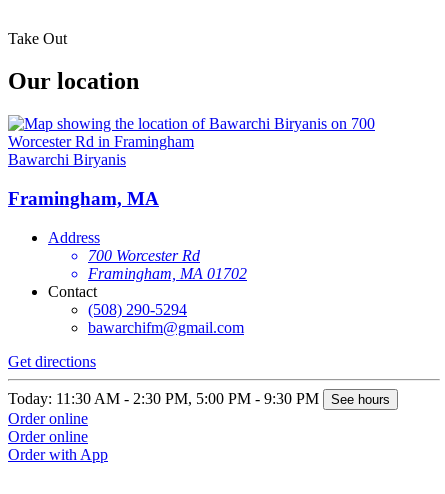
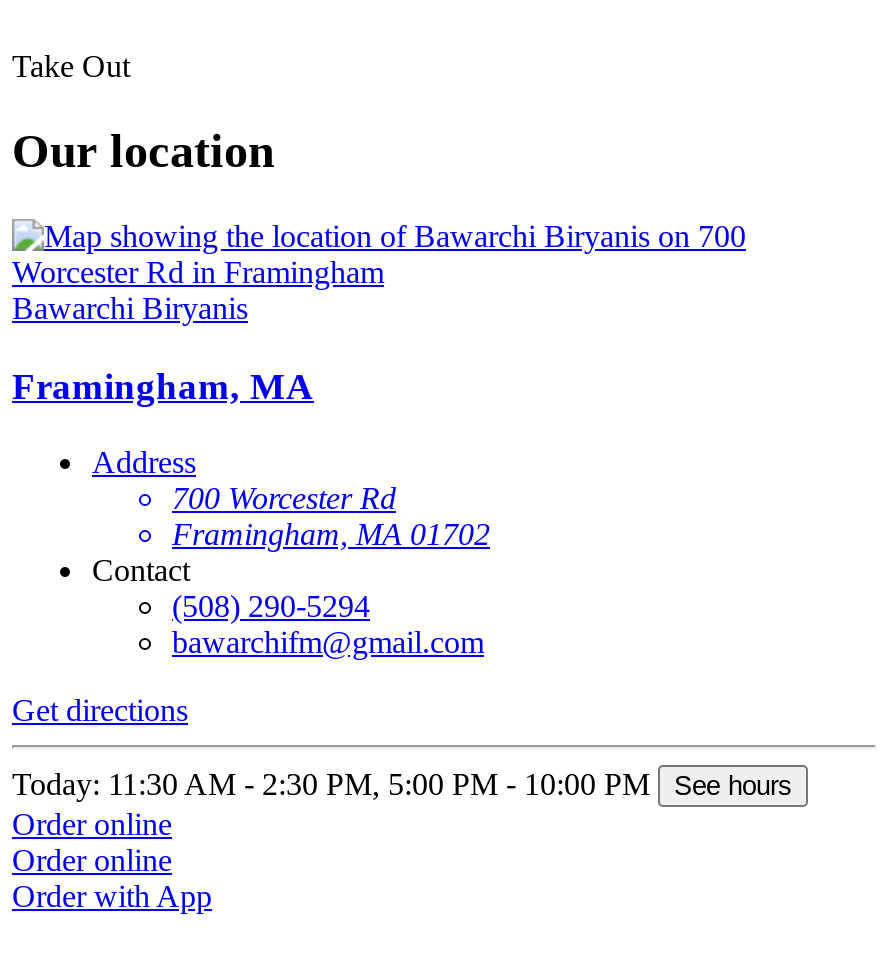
[8,390,319,407] Today: 11:30 AM - 2:30 PM, 5:00 PM - 9:30 PM -> [12,768,650,802] Today: 11:30 AM - 2:30 PM, 5:00 PM - 10:00 PM

